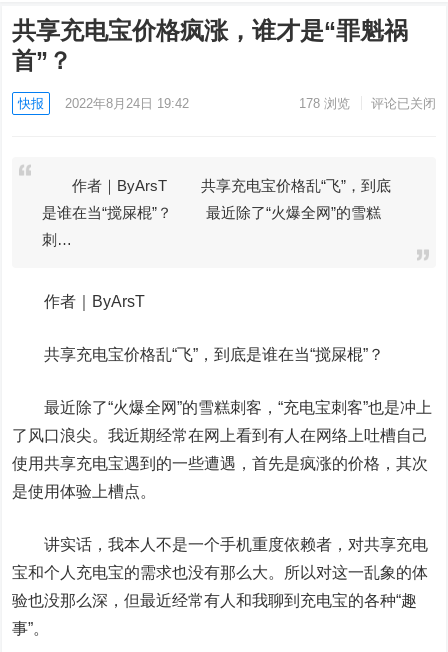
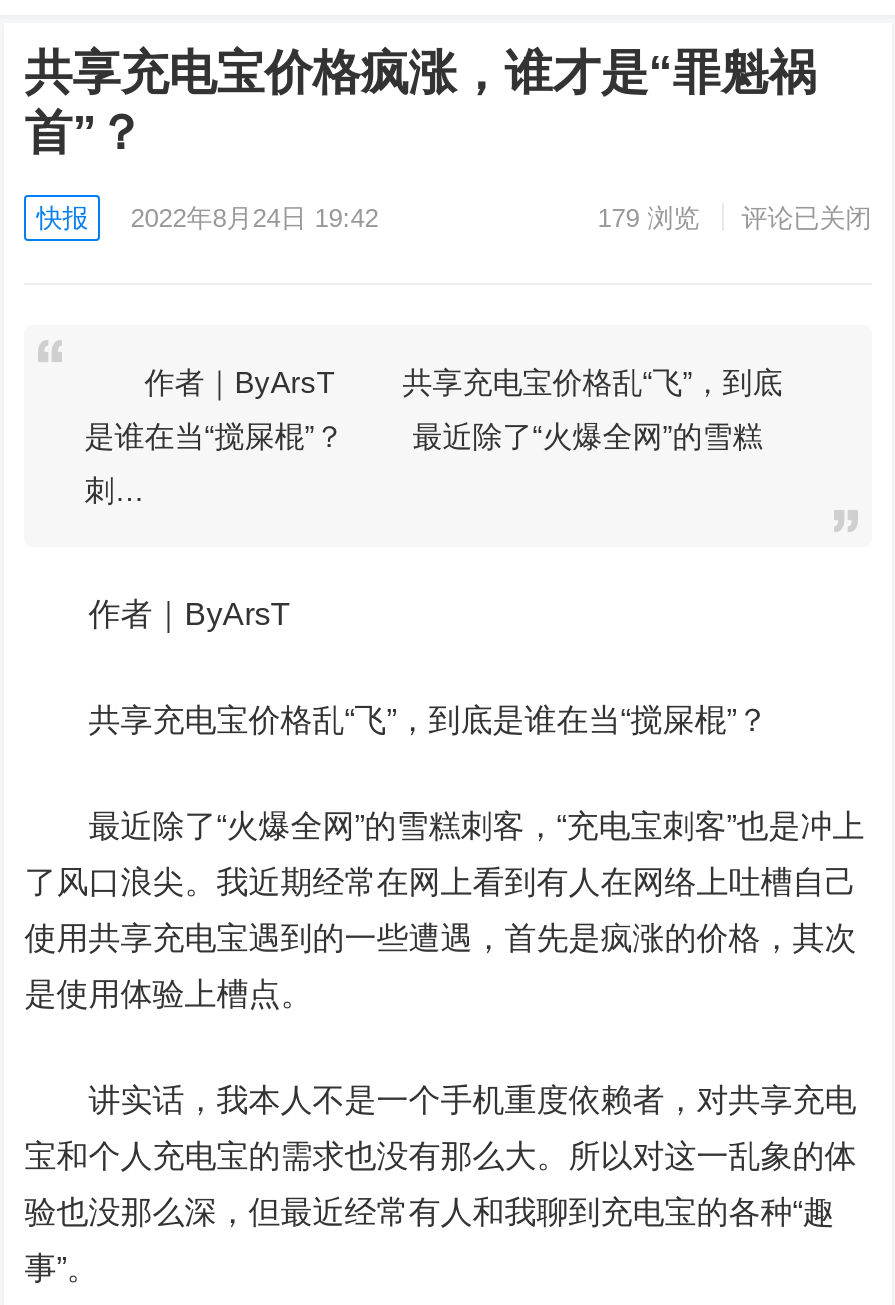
[299,96,436,111] 178浏览 评论已关闭 -> [598,203,872,233] 179浏览 评论已关闭

